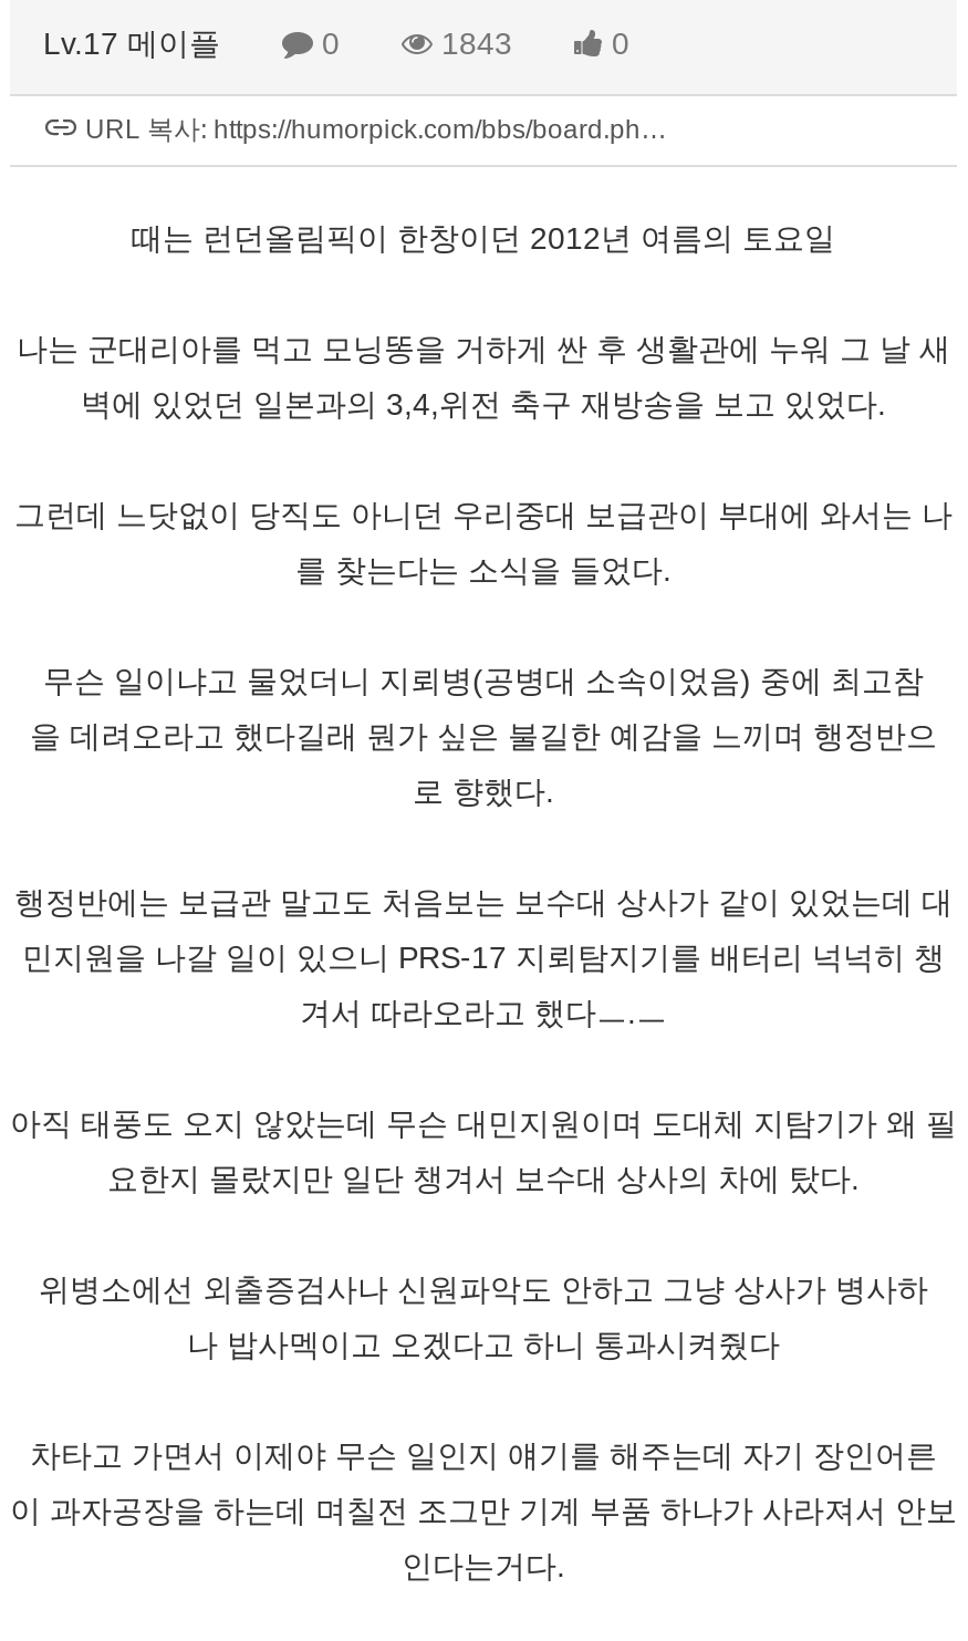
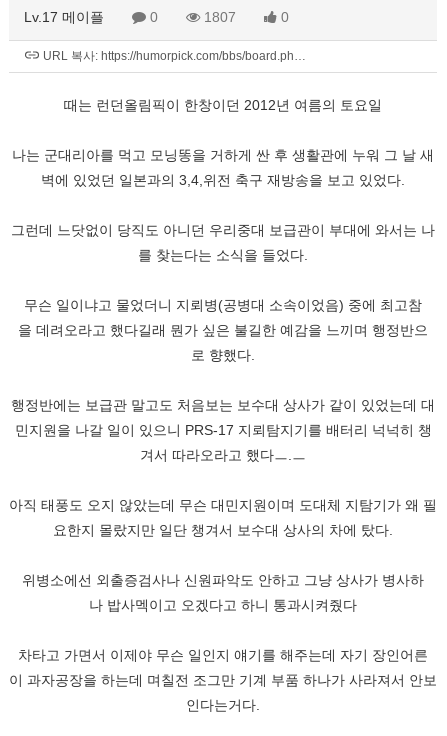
[433,25,521,61] 1843 -> [200,9,240,25] 1807

